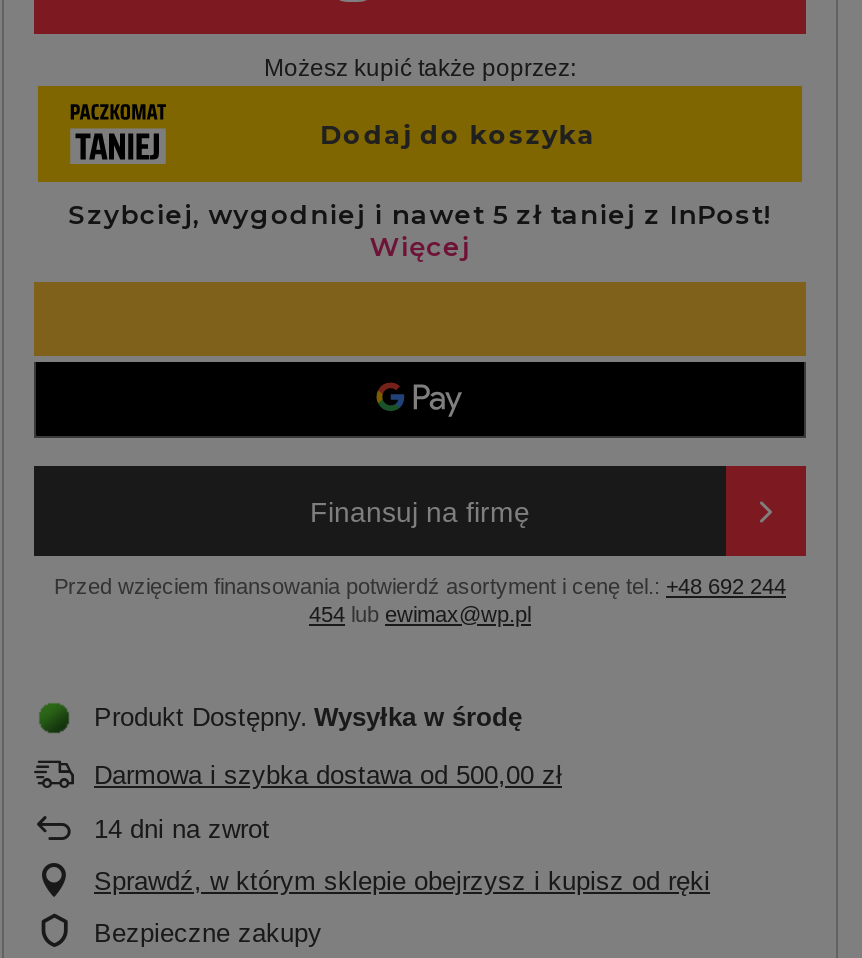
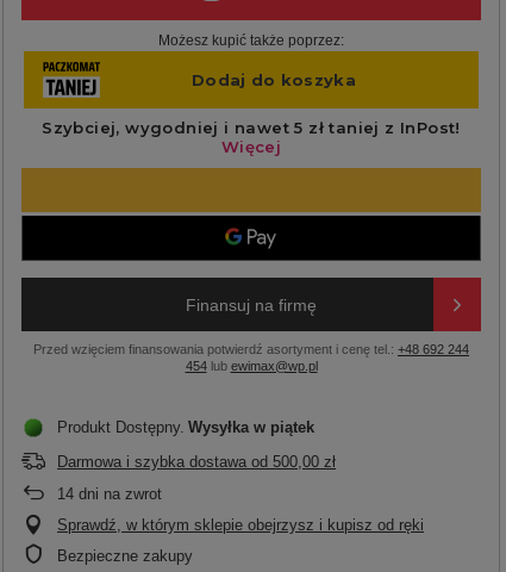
[94,702,522,732] Produkt Dostępny Wysyłka w środę -> [57,418,314,436] Produkt Dostępny Wysyłka w piątek

